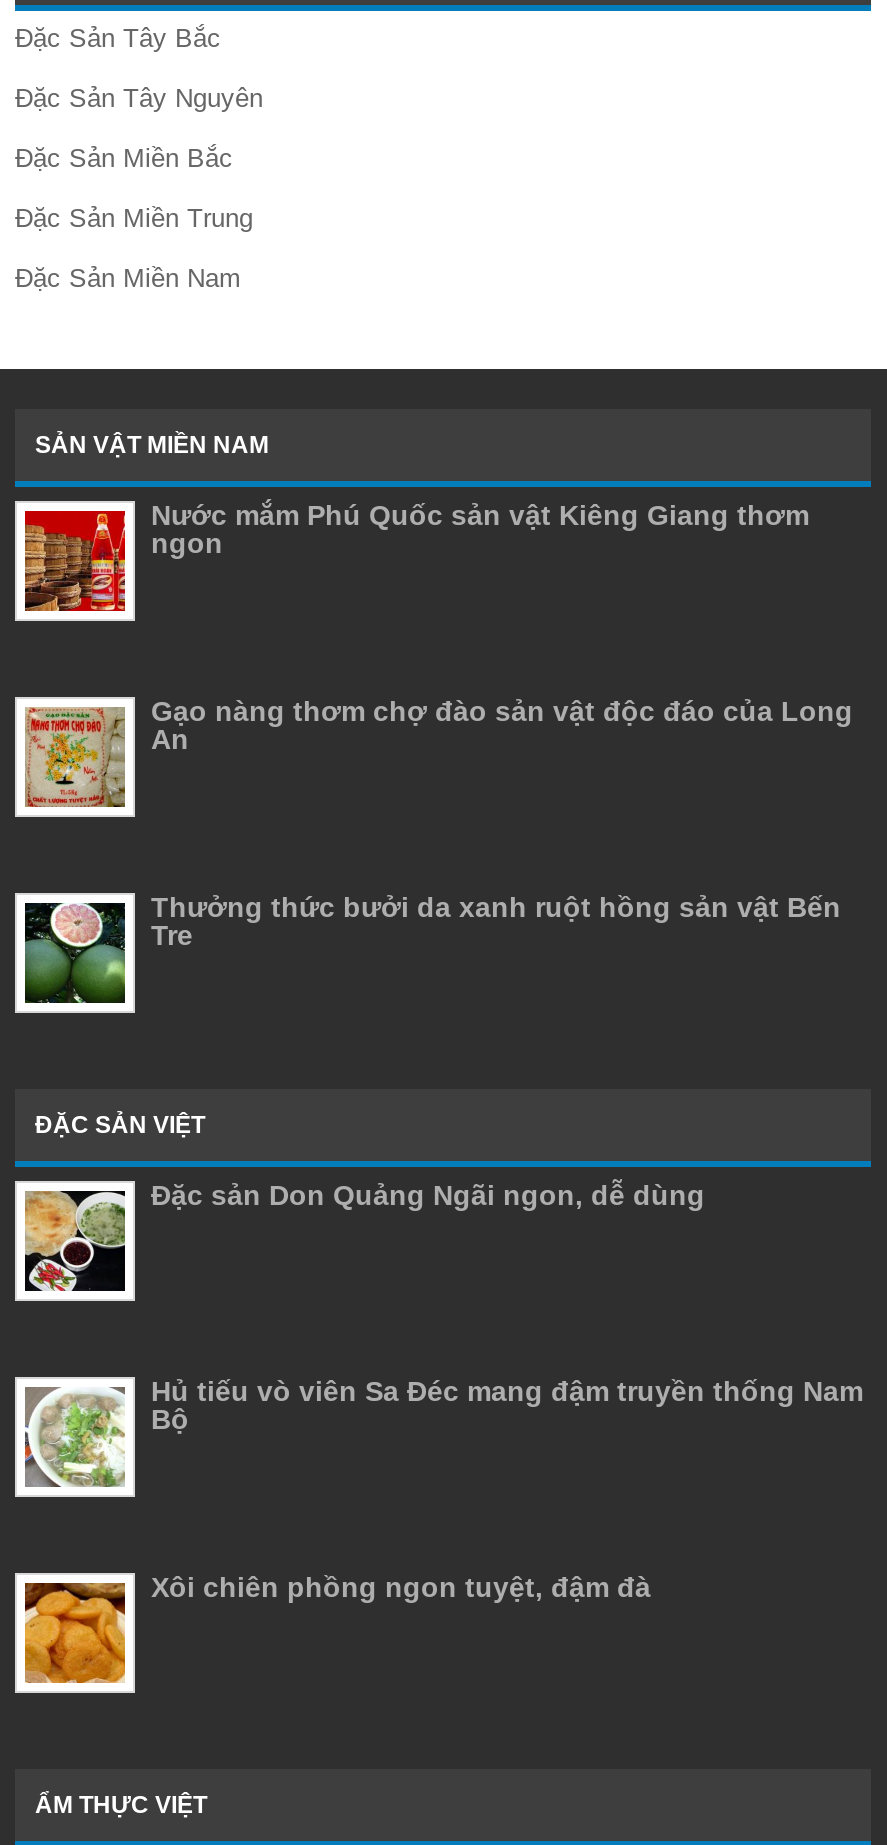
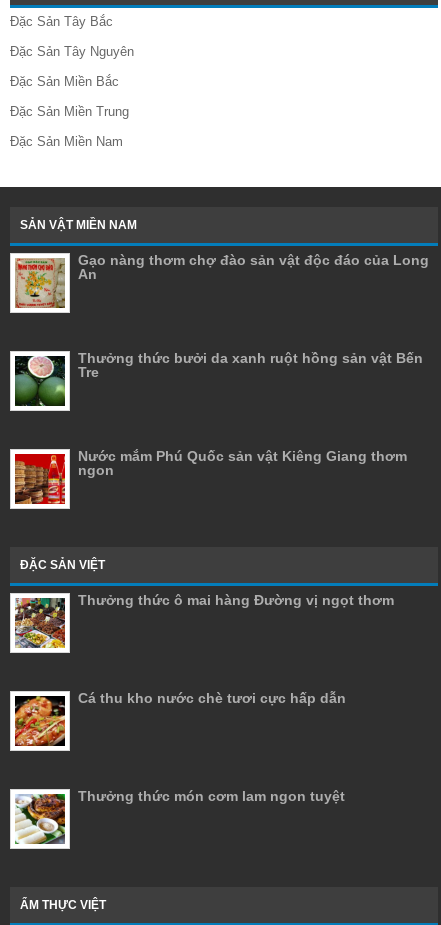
moved [23,500,809,613] -> [14,448,407,505]: [image] | Nước mắm Phú Quốc sản vật Kiêng Giang thơm | ngon
moved [23,696,853,952] -> [14,252,429,380]: [image] | Gạo nàng thơm chợ đào sản vật độc đáo của Long | An | Thưởng thức bưởi da xanh ruột hồng sản vật Bến | Tre
moved [23,899,129,1007] -> [14,354,67,408]: [image]
[25,1180,705,1293] [image] | Đặc sản Don Quảng Ngãi ngon, dễ dùng -> [14,592,394,649] [image] | Thưởng thức ô mai hàng Đường vị ngọt thơm
[25,1376,863,1489] [image] | Hủ tiếu vò viên Sa Đéc mang đậm truyền thống Nam | Bộ -> [14,690,346,747] [image] | Cá thu kho nước chè tươi cực hấp dẫn
[23,1572,651,1685] [image] | Xôi chiên phồng ngon tuyệt, đậm đà -> [15,788,345,845] [image] | Thưởng thức món cơm lam ngon tuyệt

